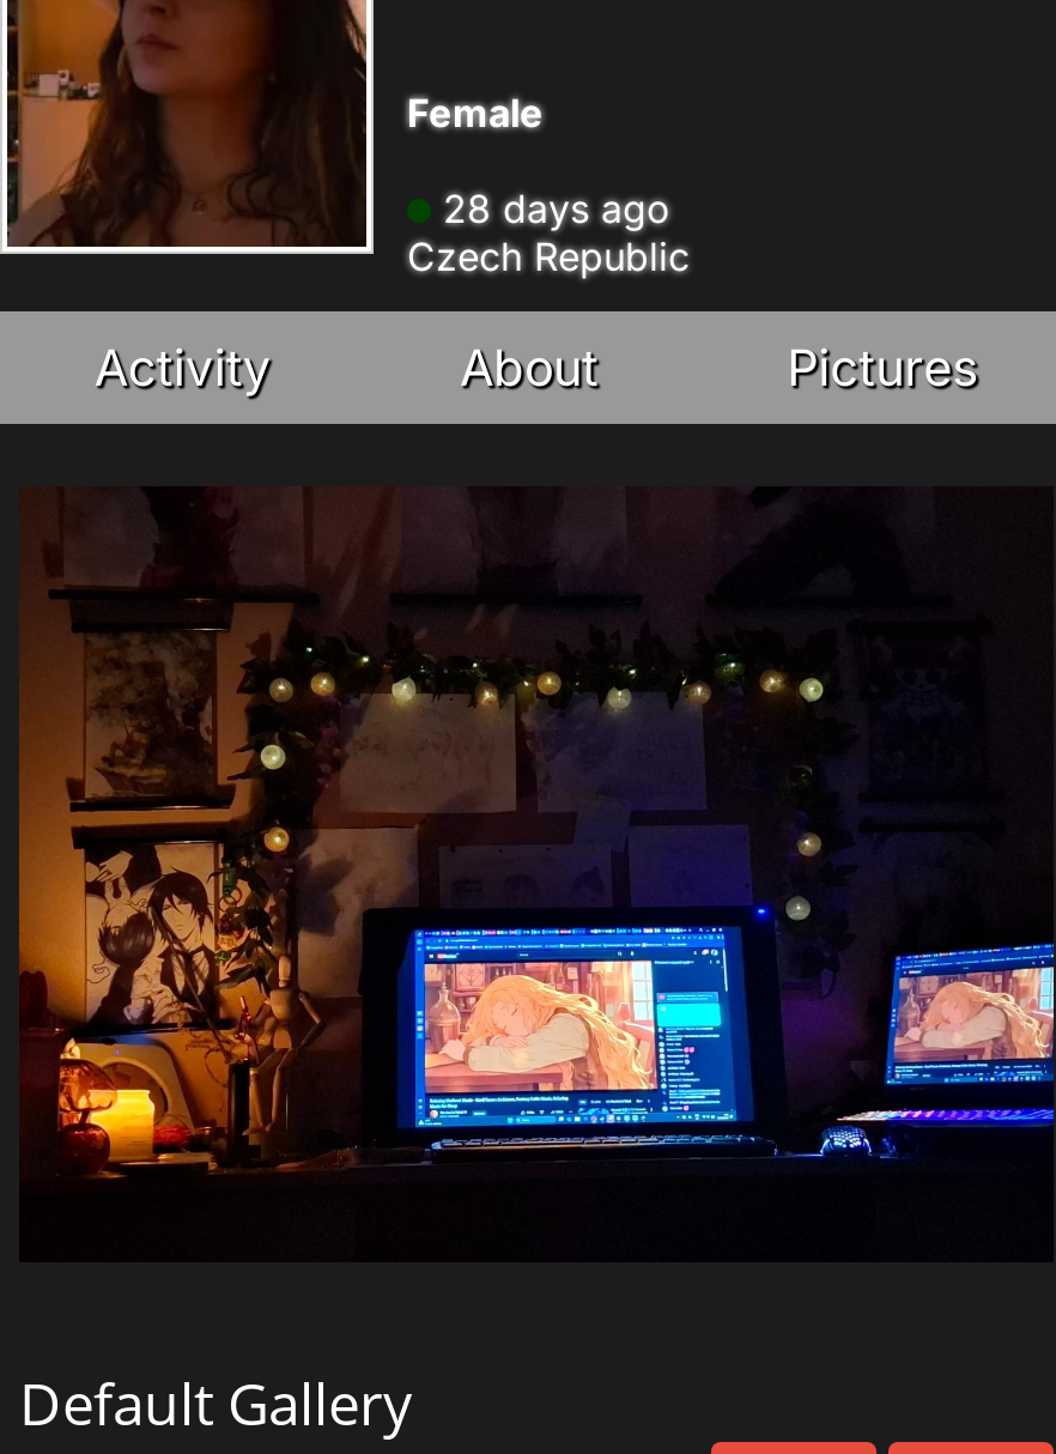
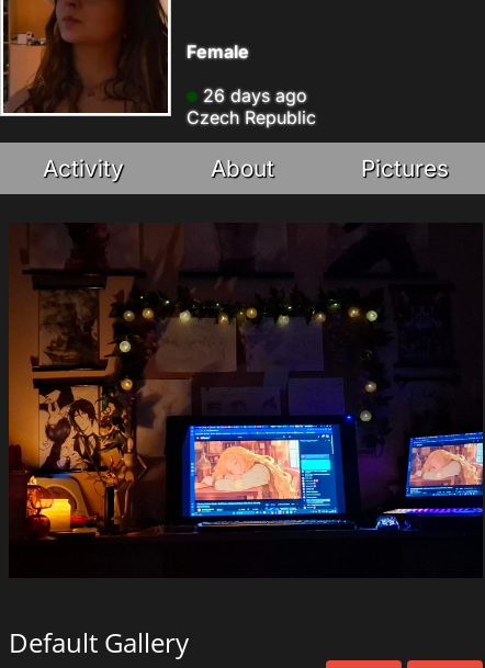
[431,184,670,232] 28 days ago -> [198,84,307,106] 26 days ago

